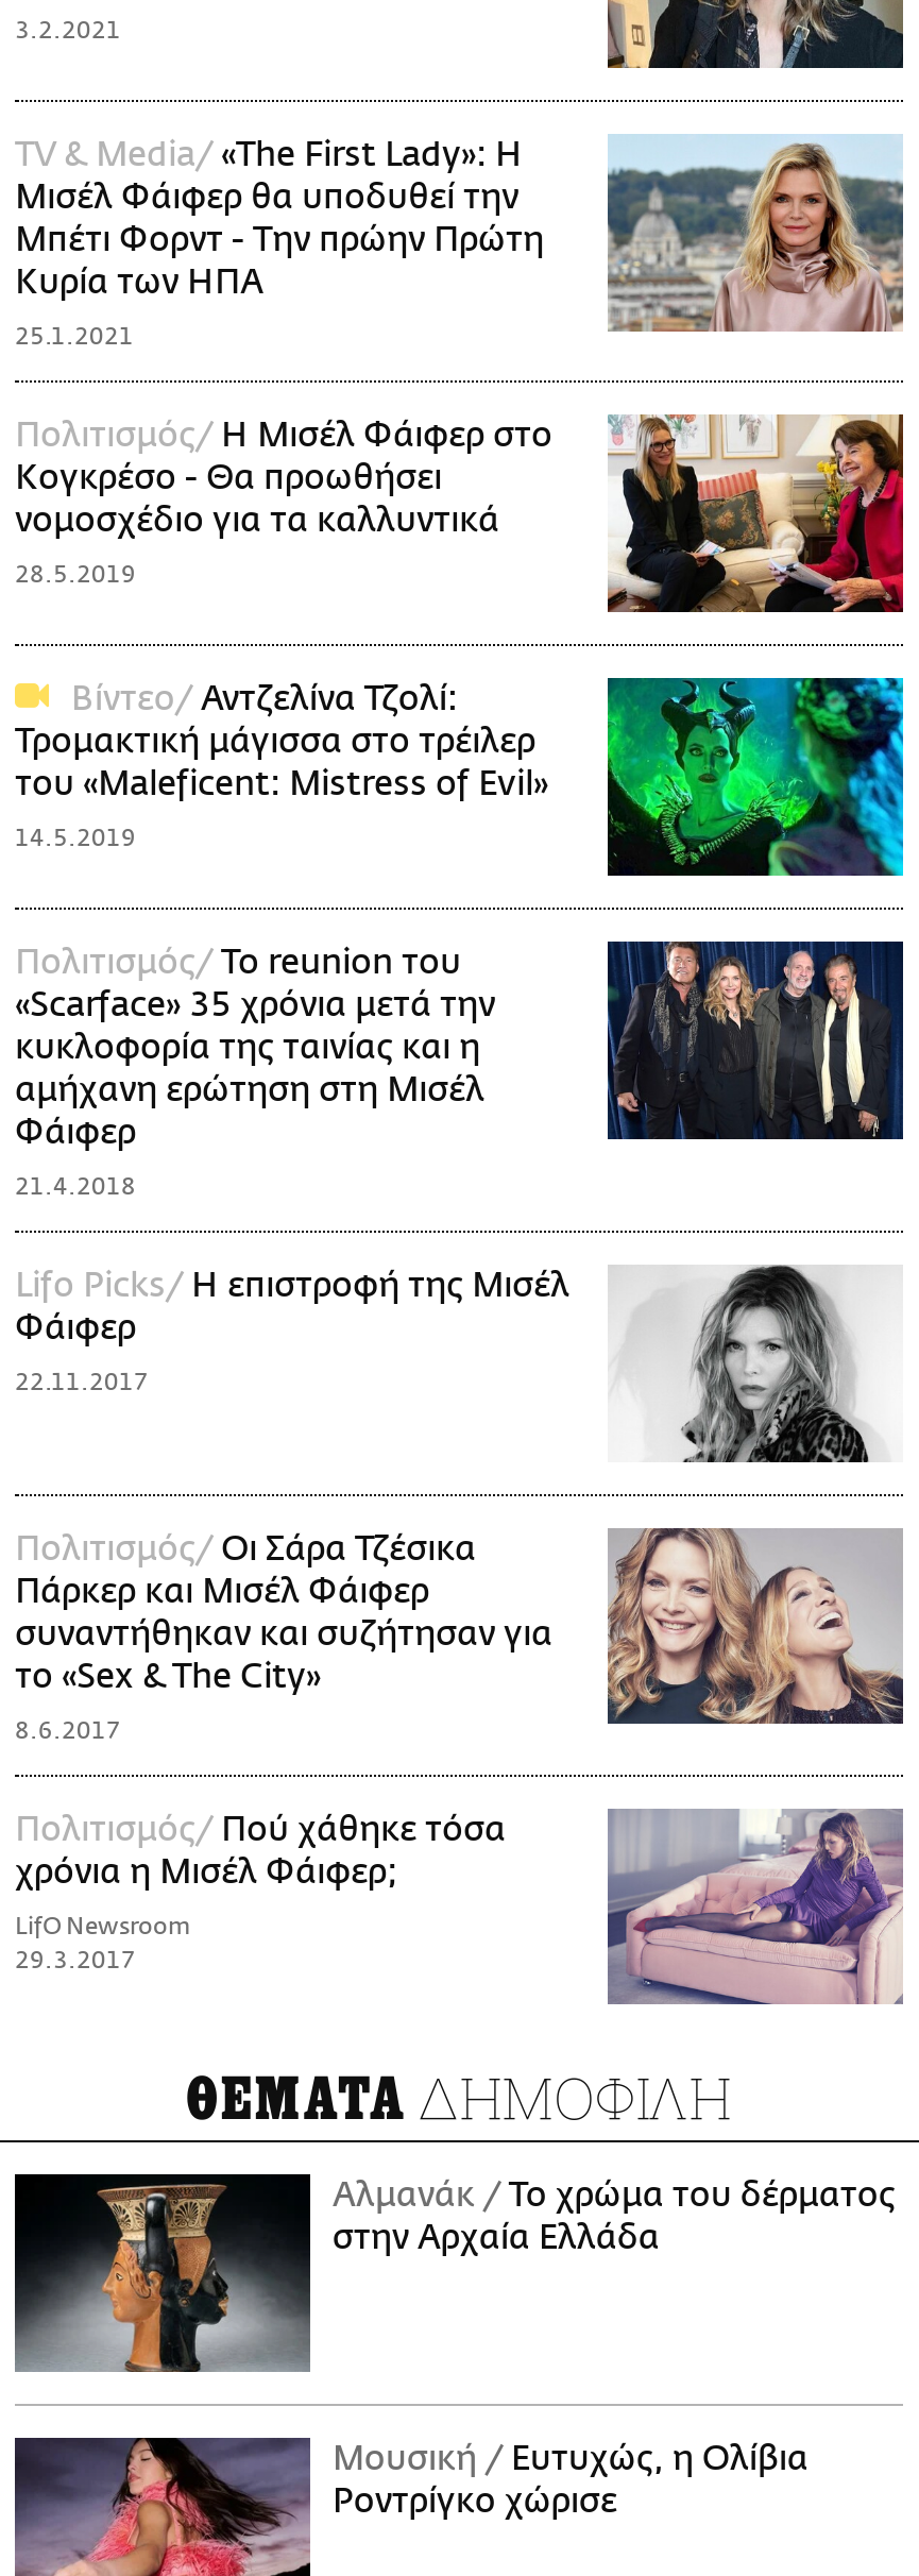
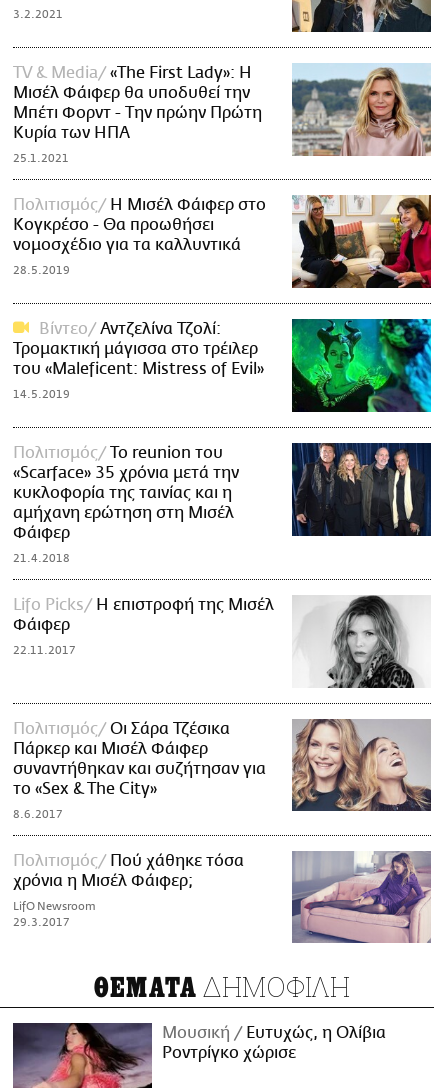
[13,2172,895,2374] [image] | Αλμανάκ Το χρώμα του δέρματος | στην Αρχαία Ελλάδα -> none

